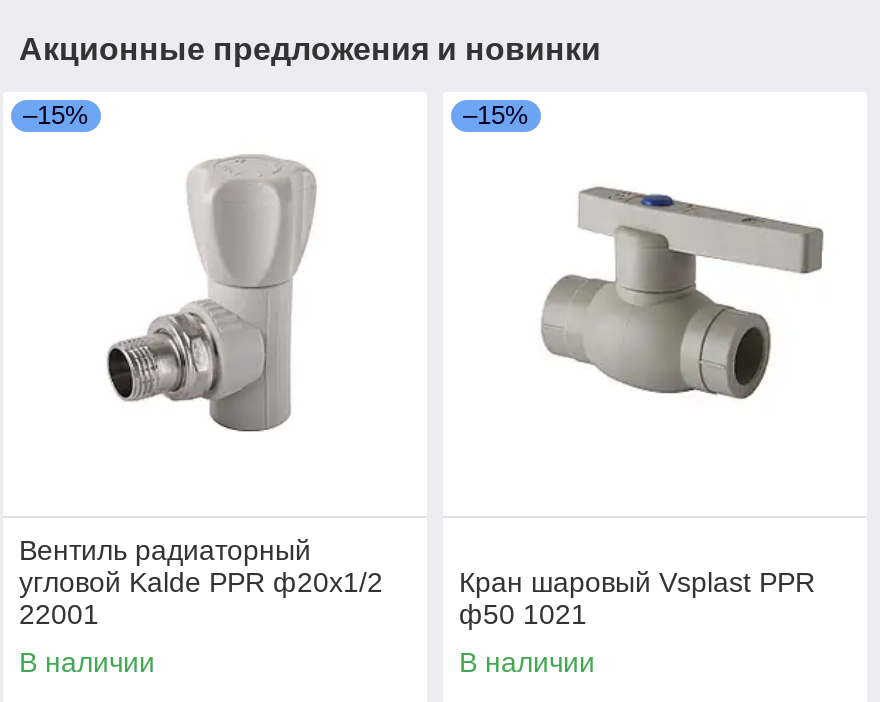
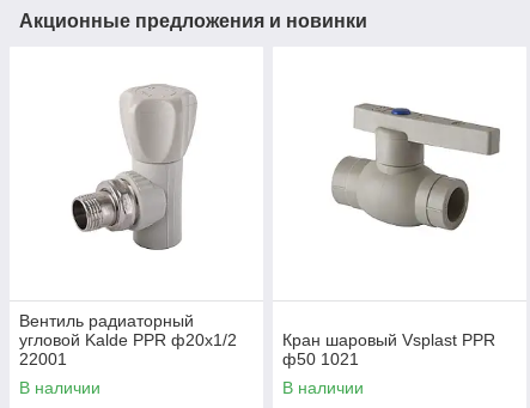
[23,101,89,131] –15% -> none
[463,101,529,131] –15% -> none

